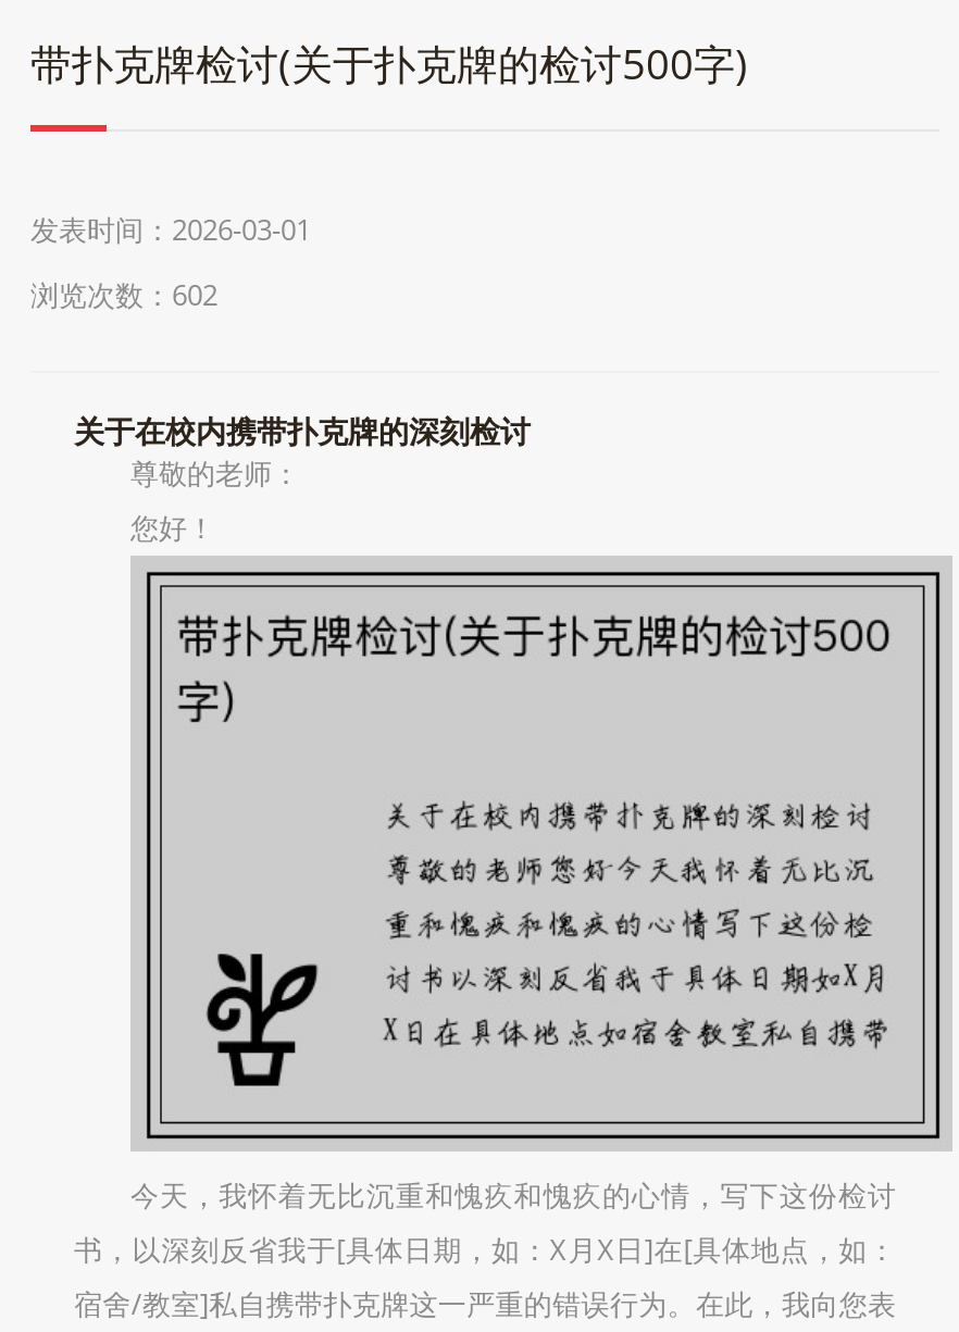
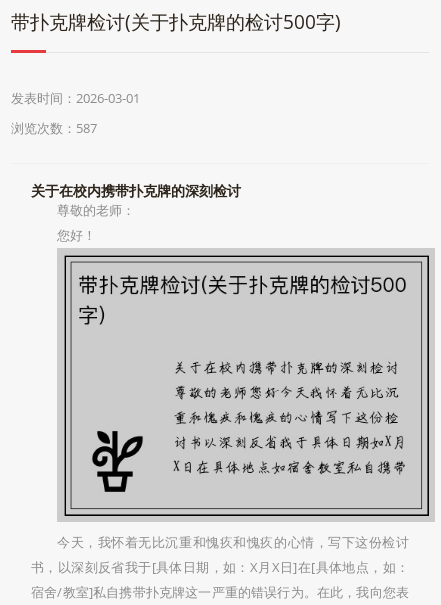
[30,275,217,314] 浏览次数：602 -> [11,119,97,137] 浏览次数：587

